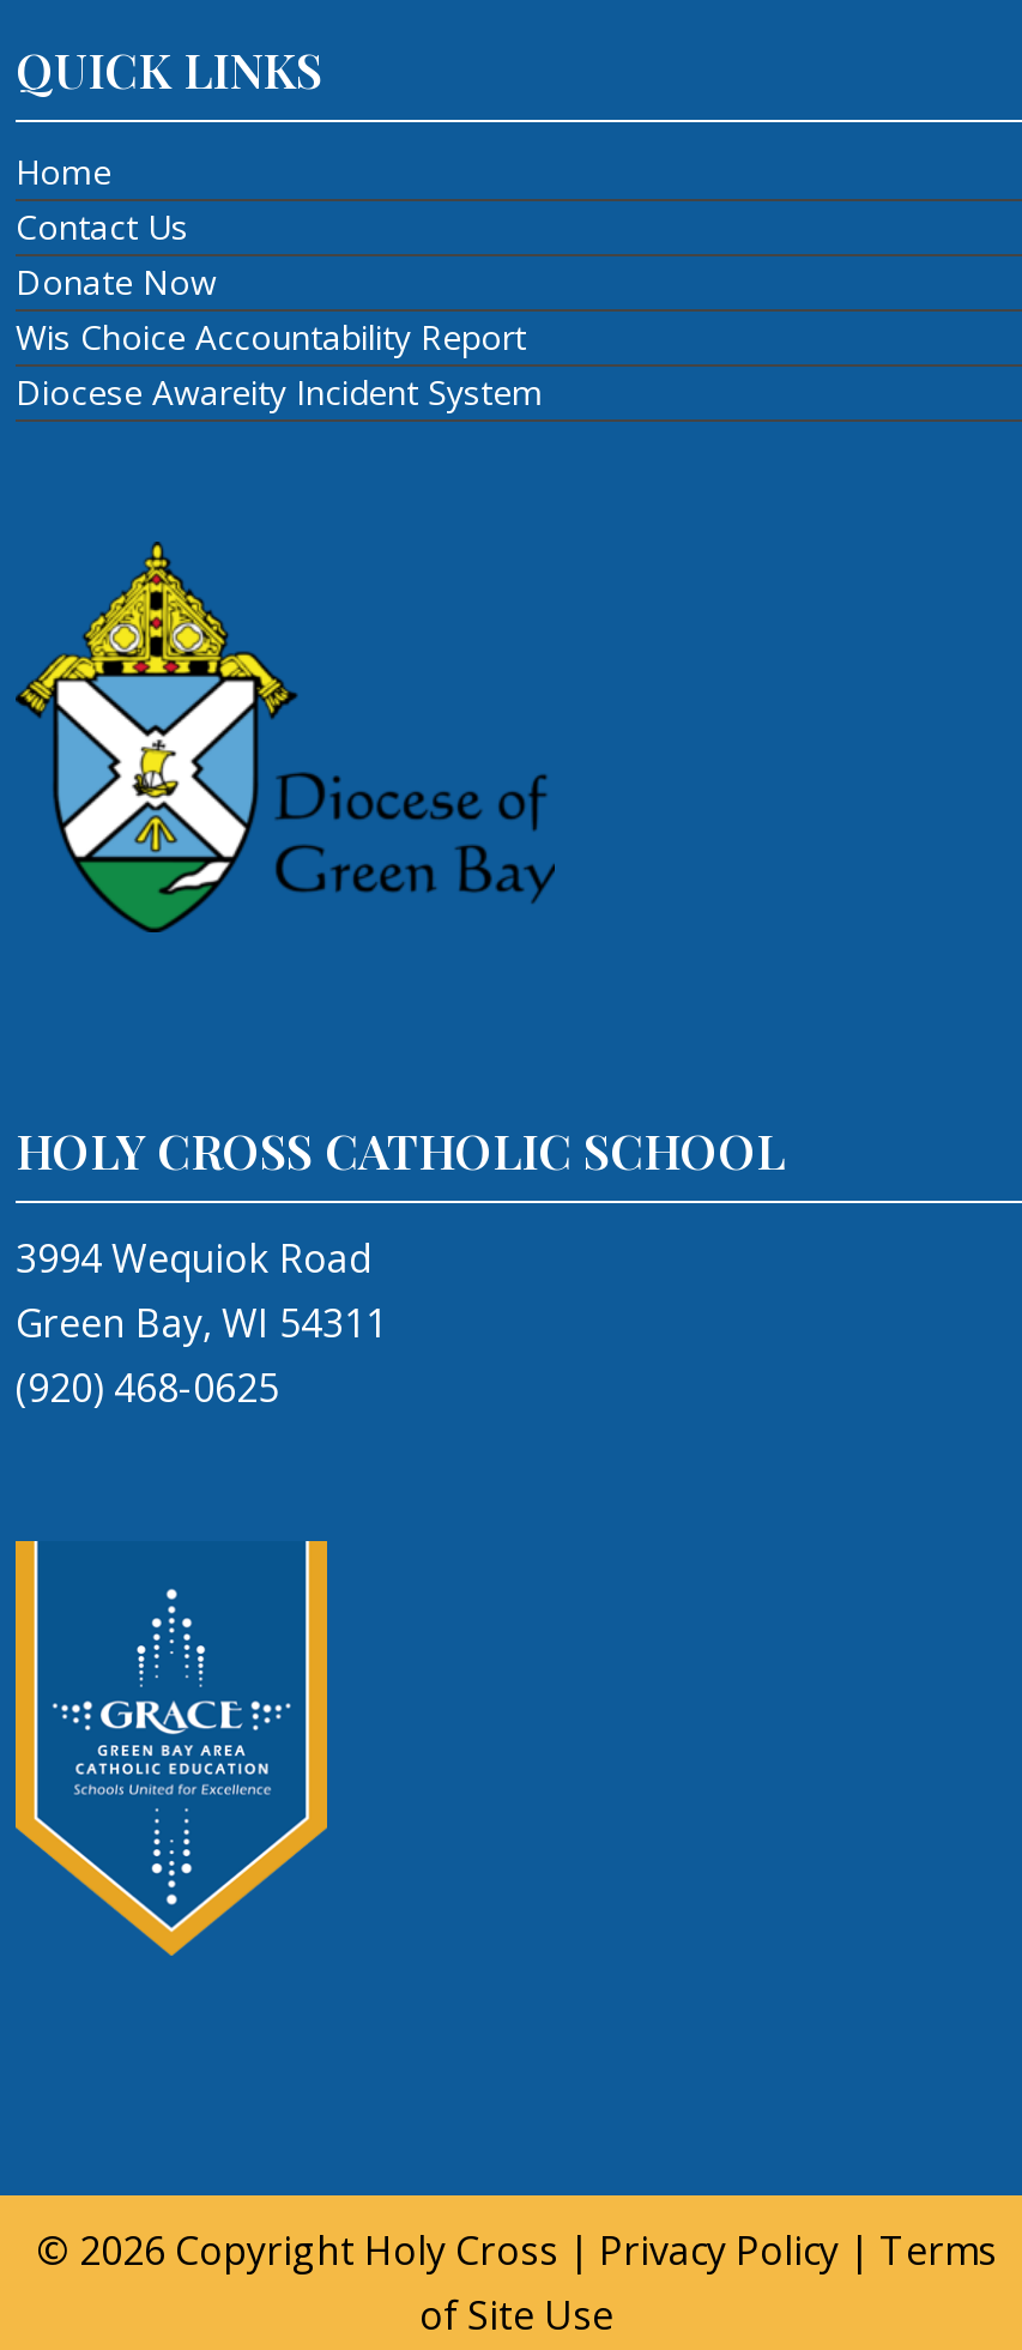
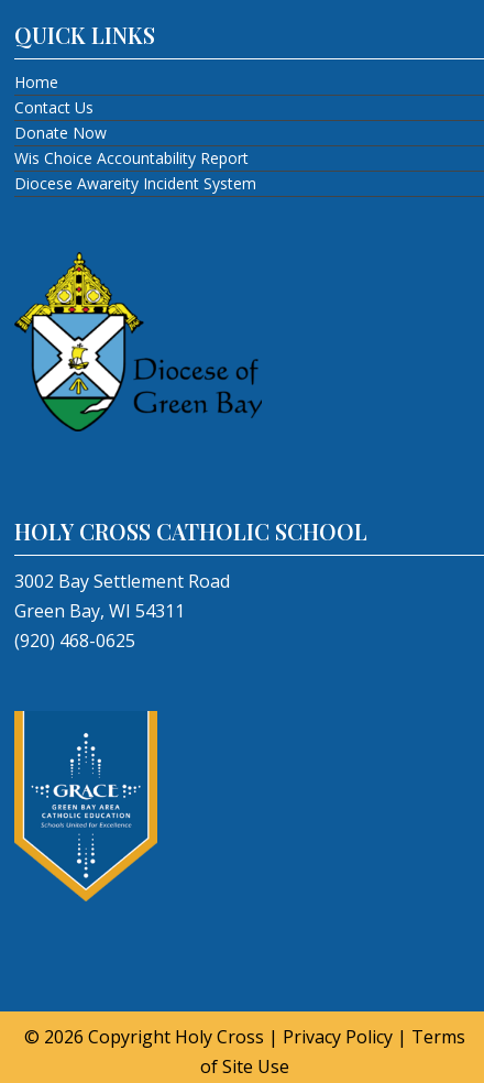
[16,1230,370,1283] 3994 Wequiok Road -> [14,569,230,593] 3002 Bay Settlement Road

